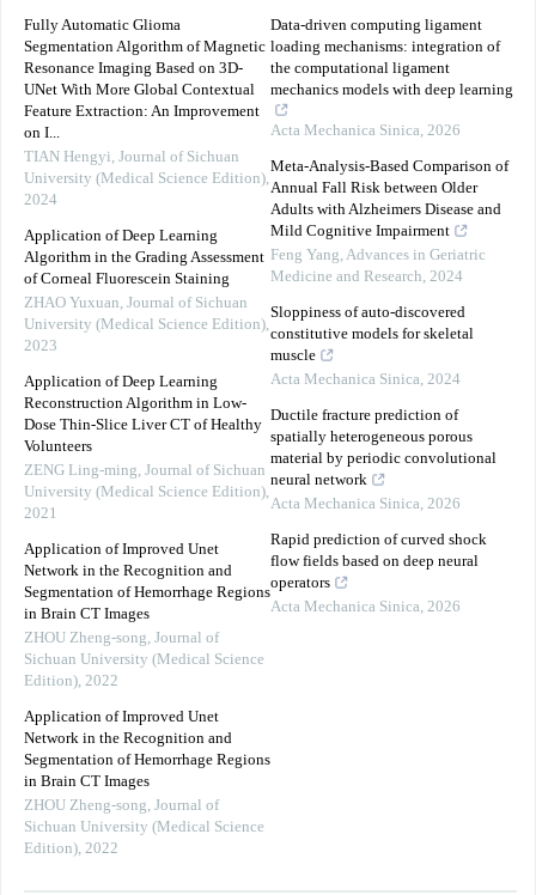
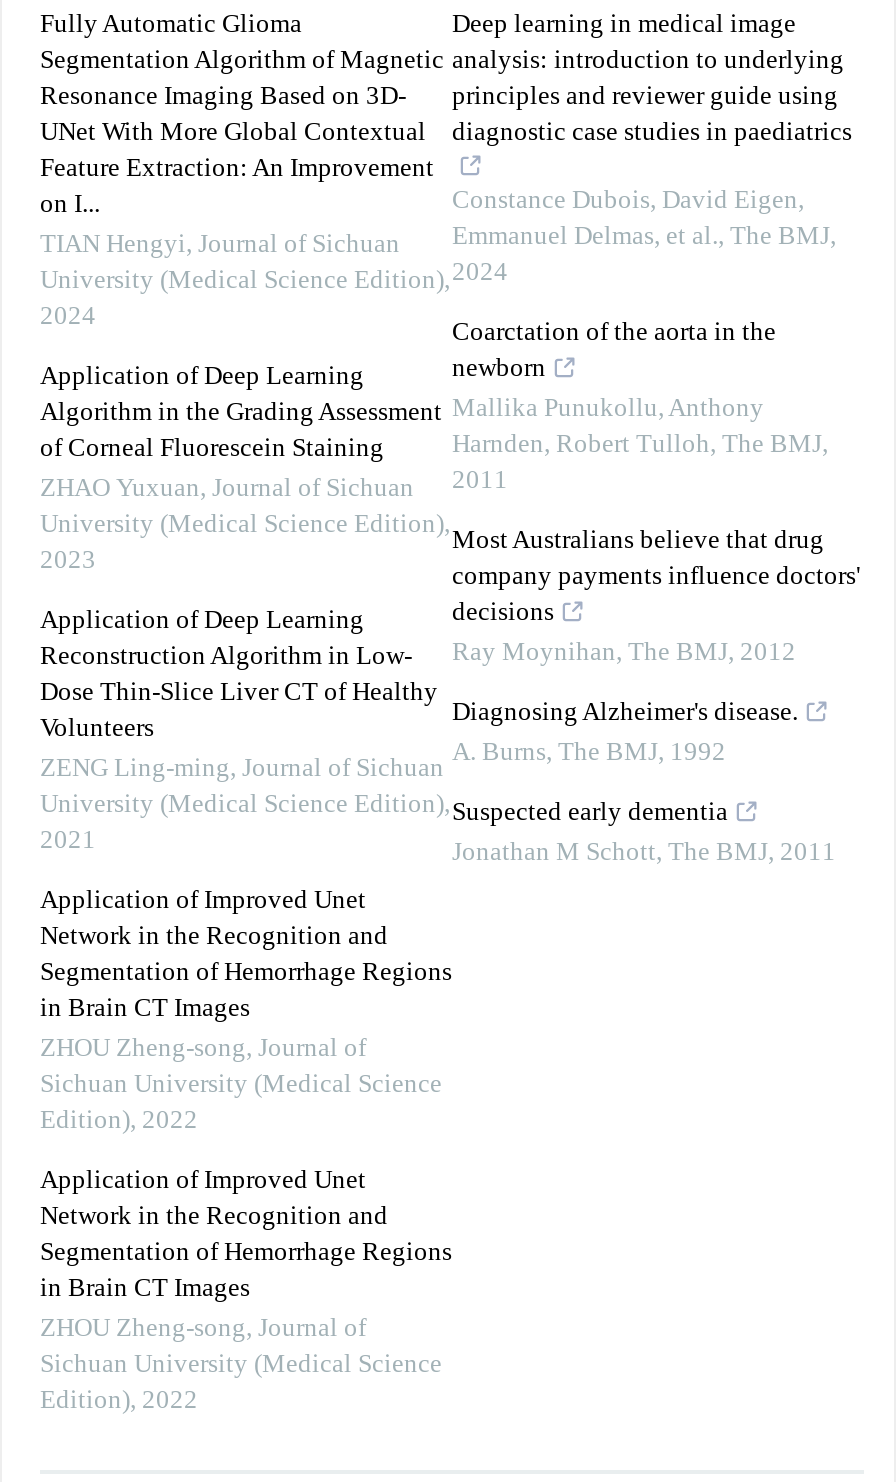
[270,17,513,99] Data-driven computing ligament | loading mechanisms: integration of | the computational ligament | mechanics models with deep learning -> [452,10,852,148] Deep learning in medical image | analysis: introduction to underlying | principles and reviewer guide using | diagnostic case studies in paediatrics
[270,122,461,140] Acta Mechanica Sinica, 2026 -> [452,186,836,288] Constance Dubois, David Eigen, | Emmanuel Delmas, et al., The BMJ, | 2024
[270,158,508,286] Meta-Analysis-Based Comparison of | Annual Fall Risk between Older | Adults with Alzheimers Disease and | Mild Cognitive Impairment | Feng Yang, Advances in Geriatric | Medicine and Research, 2024 -> [452,318,828,496] Coarctation of the aorta in the | newborn | Mallika Punukollu, Anthony | Harnden, Robert Tulloh, The BMJ, | 2011
[270,304,474,389] Sloppiness of auto-discovered | constitutive models for skeletal | muscle | Acta Mechanica Sinica, 2024 -> [452,526,860,668] Most Australians believe that drug | company payments influence doctors' | decisions | Ray Moynihan, The BMJ, 2012
[270,407,497,513] Ductile fracture prediction of | spatially heterogeneous porous | material by periodic convolutional | neural network | Acta Mechanica Sinica, 2026 -> [452,698,798,768] Diagnosing Alzheimer's disease. | A. Burns, The BMJ, 1992
[270,531,487,616] Rapid prediction of curved shock | flow fields based on deep neural | operators | Acta Mechanica Sinica, 2026 -> [452,798,836,868] Suspected early dementia | Jonathan M Schott, The BMJ, 2011

